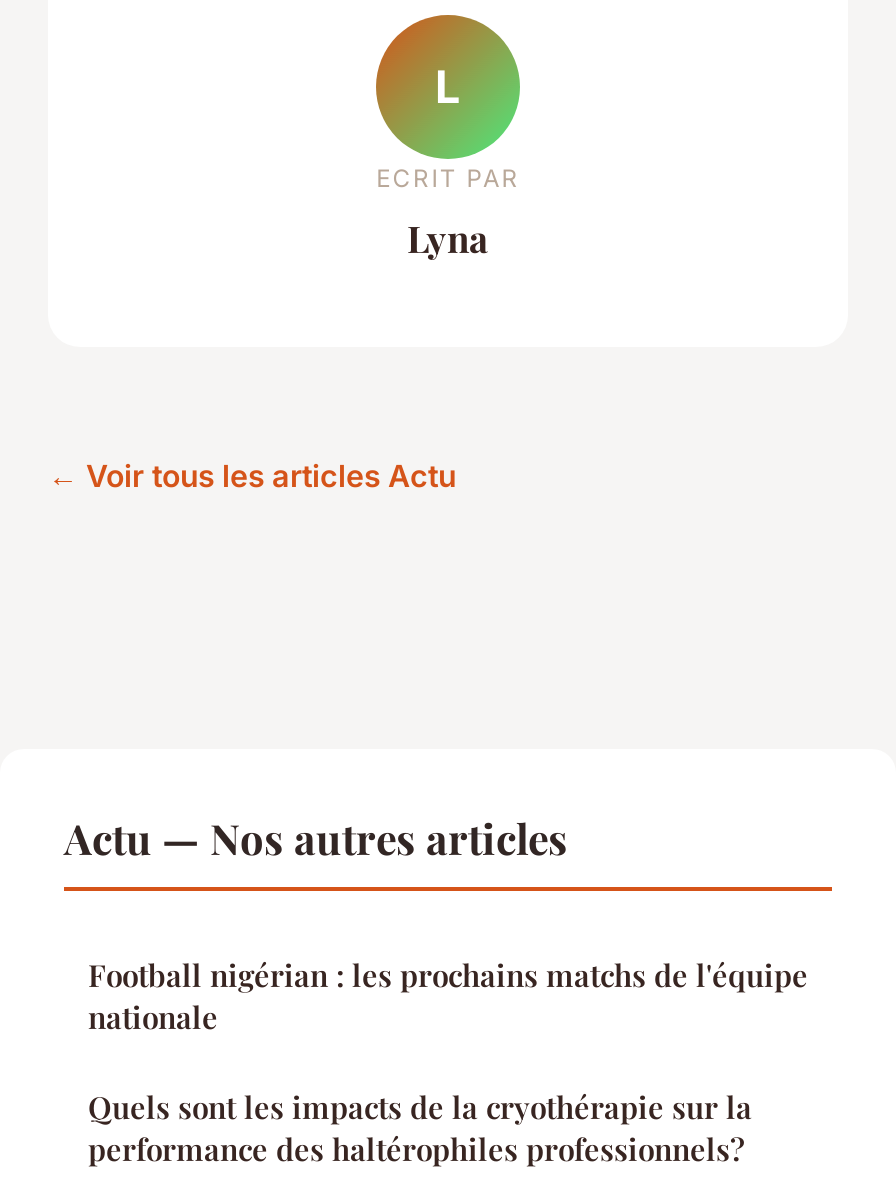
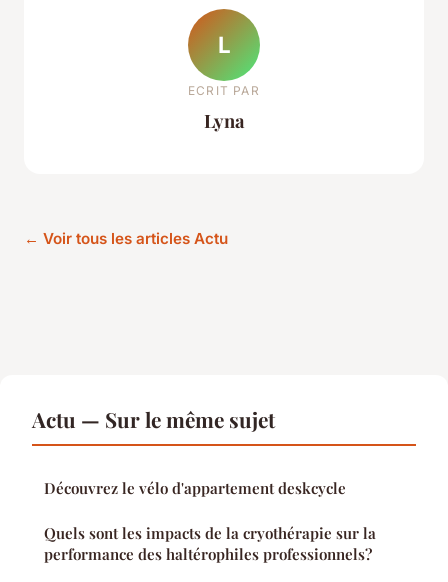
[64,808,568,864] Actu — Nos autres articles -> [32,405,275,433] Actu — Sur le même sujet
[88,954,808,1036] Football nigérian : les prochains matchs de l'équipe | nationale -> [44,478,346,498] Découvrez le vélo d'appartement deskcycle

